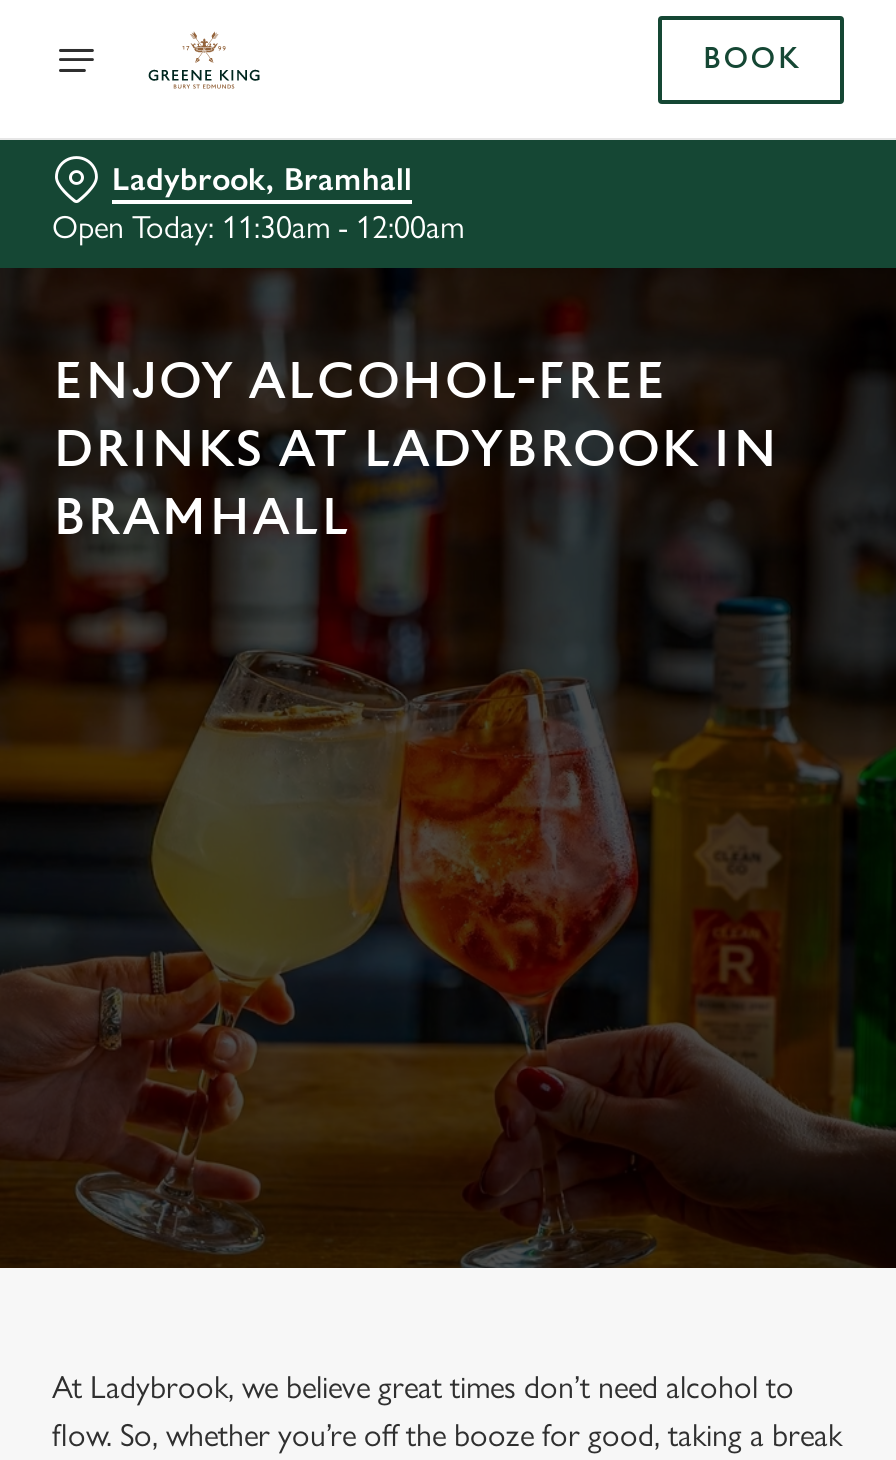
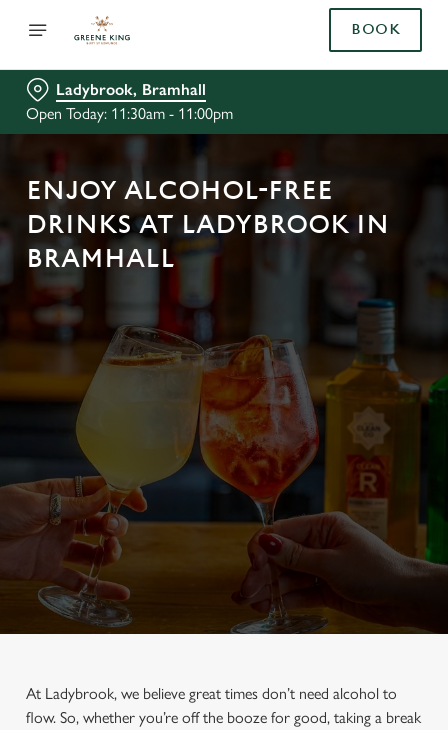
[52,208,464,246] Open Today: 11:30am - 12:00am -> [26,104,233,123] Open Today: 11:30am - 11:00pm

